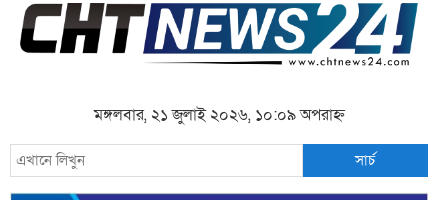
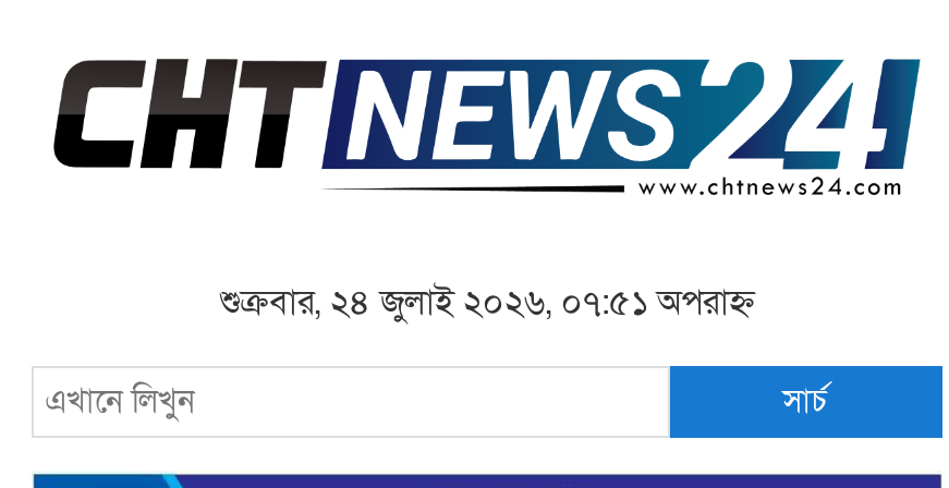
[93,104,344,126] মঙ্গলবার, ২১ জুলাই ২০২৬, ১০:০৯ অপরাহ্ন -> [219,278,755,326] শুক্রবার, ২৪ জুলাই ২০২৬, ০৭:৫১ অপরাহ্ন

